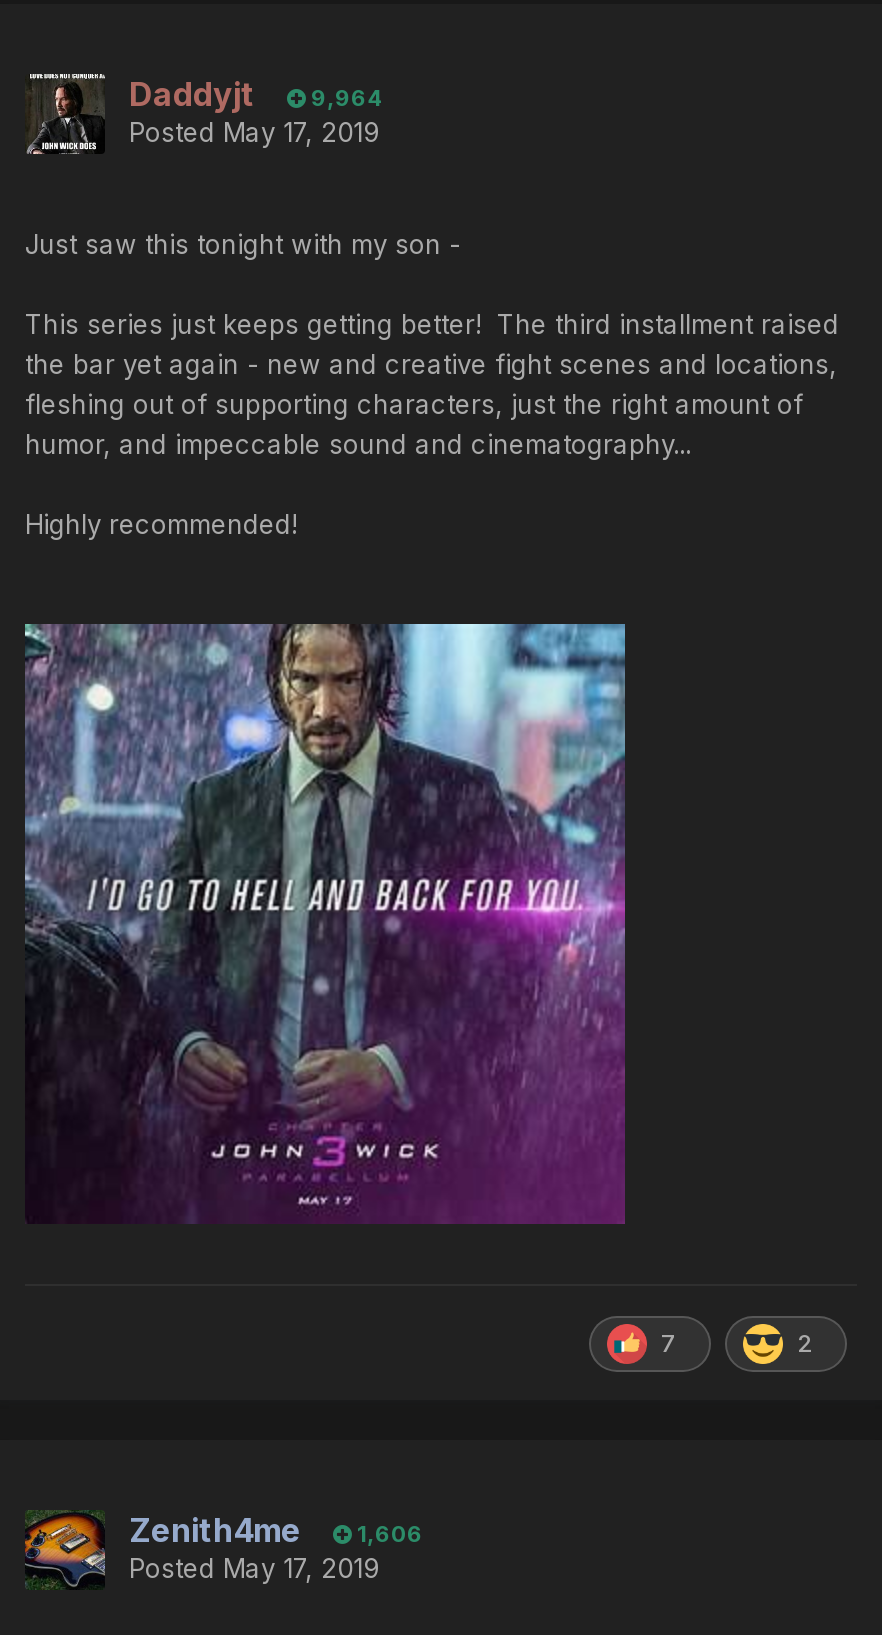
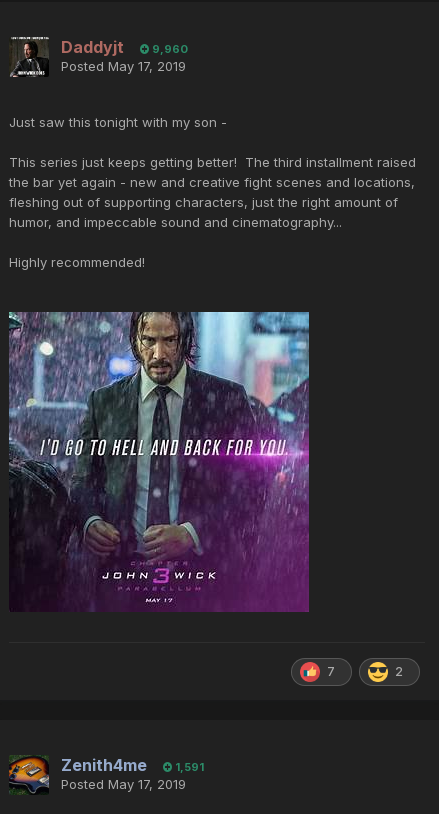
[129,75,383,115] Daddyjt 9,964 -> [61,37,188,57] Daddyjt 9,960
[129,1511,423,1551] Zenith4me 1,606 -> [61,755,204,775] Zenith4me 1,591

